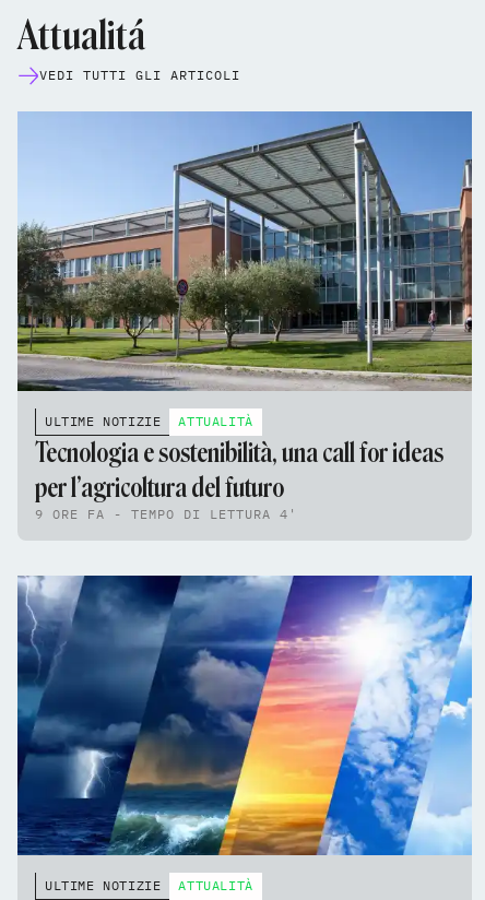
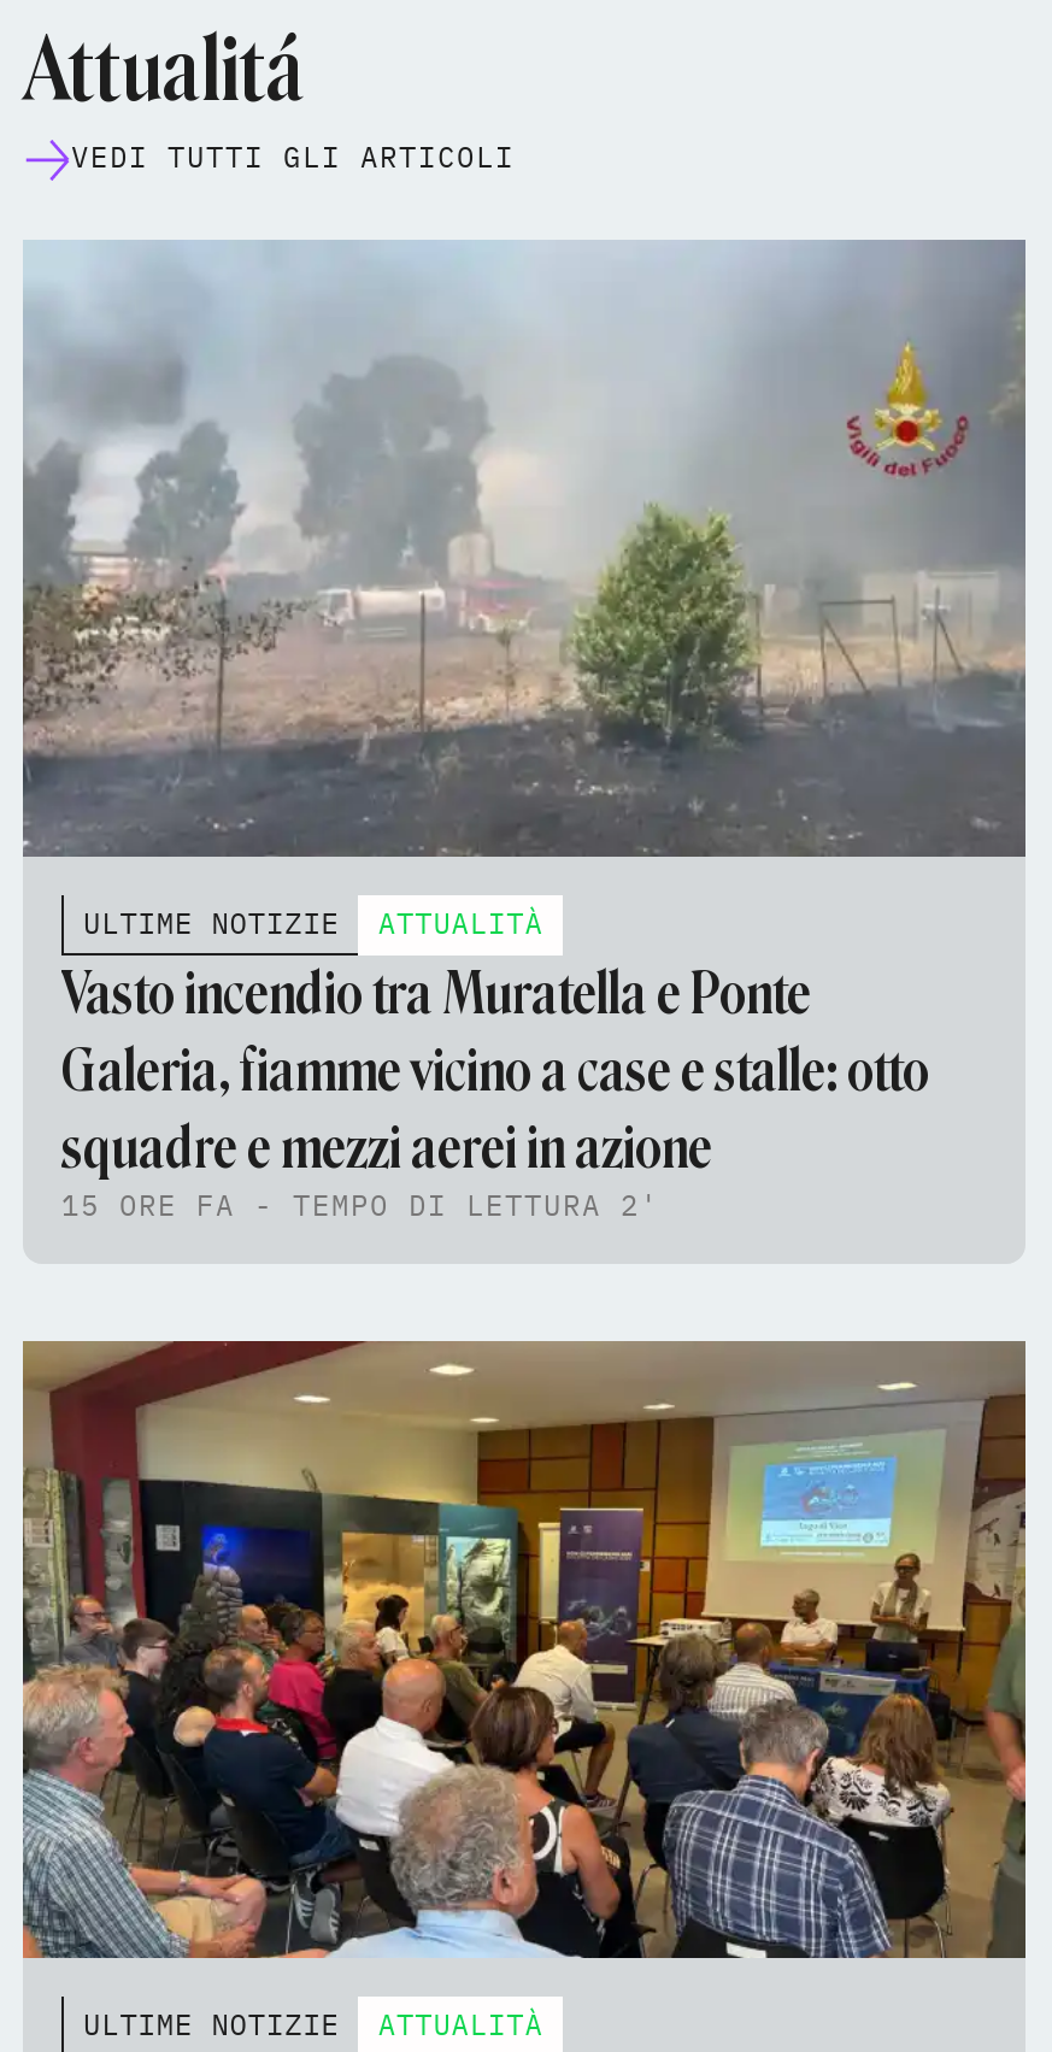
[17,111,472,392] [image] -> [20,240,1025,859] [image]
[35,437,443,523] Tecnologia e sostenibilità, una call for ideas | per l’agricoltura del futuro | 9 ORE FA - TEMPO DI LETTURA 4' -> [61,956,929,1222] Vasto incendio tra Muratella e Ponte | Galeria, fiamme vicino a case e stalle: otto | squadre e mezzi aerei in azione | 15 ORE FA - TEMPO DI LETTURA 2'
[16,575,473,856] [image] -> [20,1339,1028,1960] [image]

